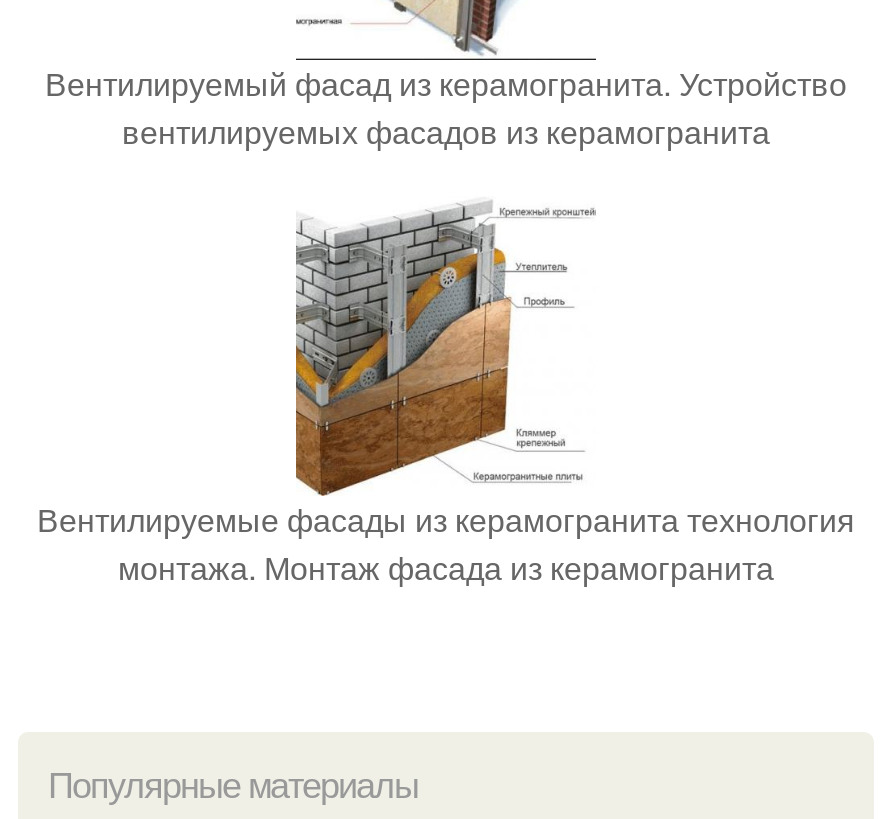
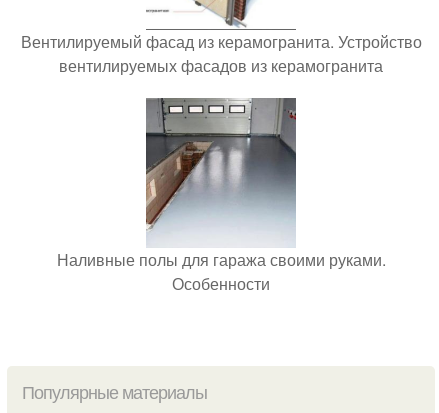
[37,196,855,590] [image] | Вентилируемые фасады из керамогранита технология | монтажа. Монтаж фасада из керамогранита -> [56,97,385,295] [image] | Наливные полы для гаража своими руками. | Особенности

